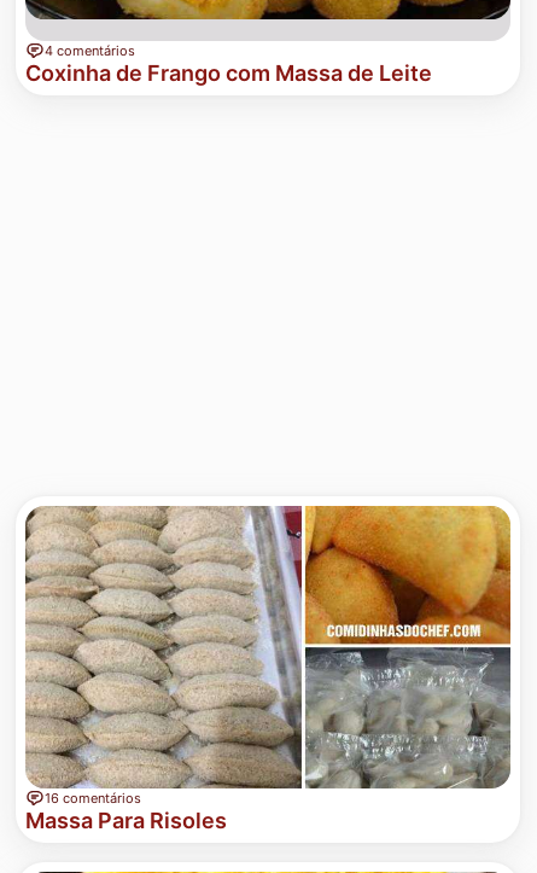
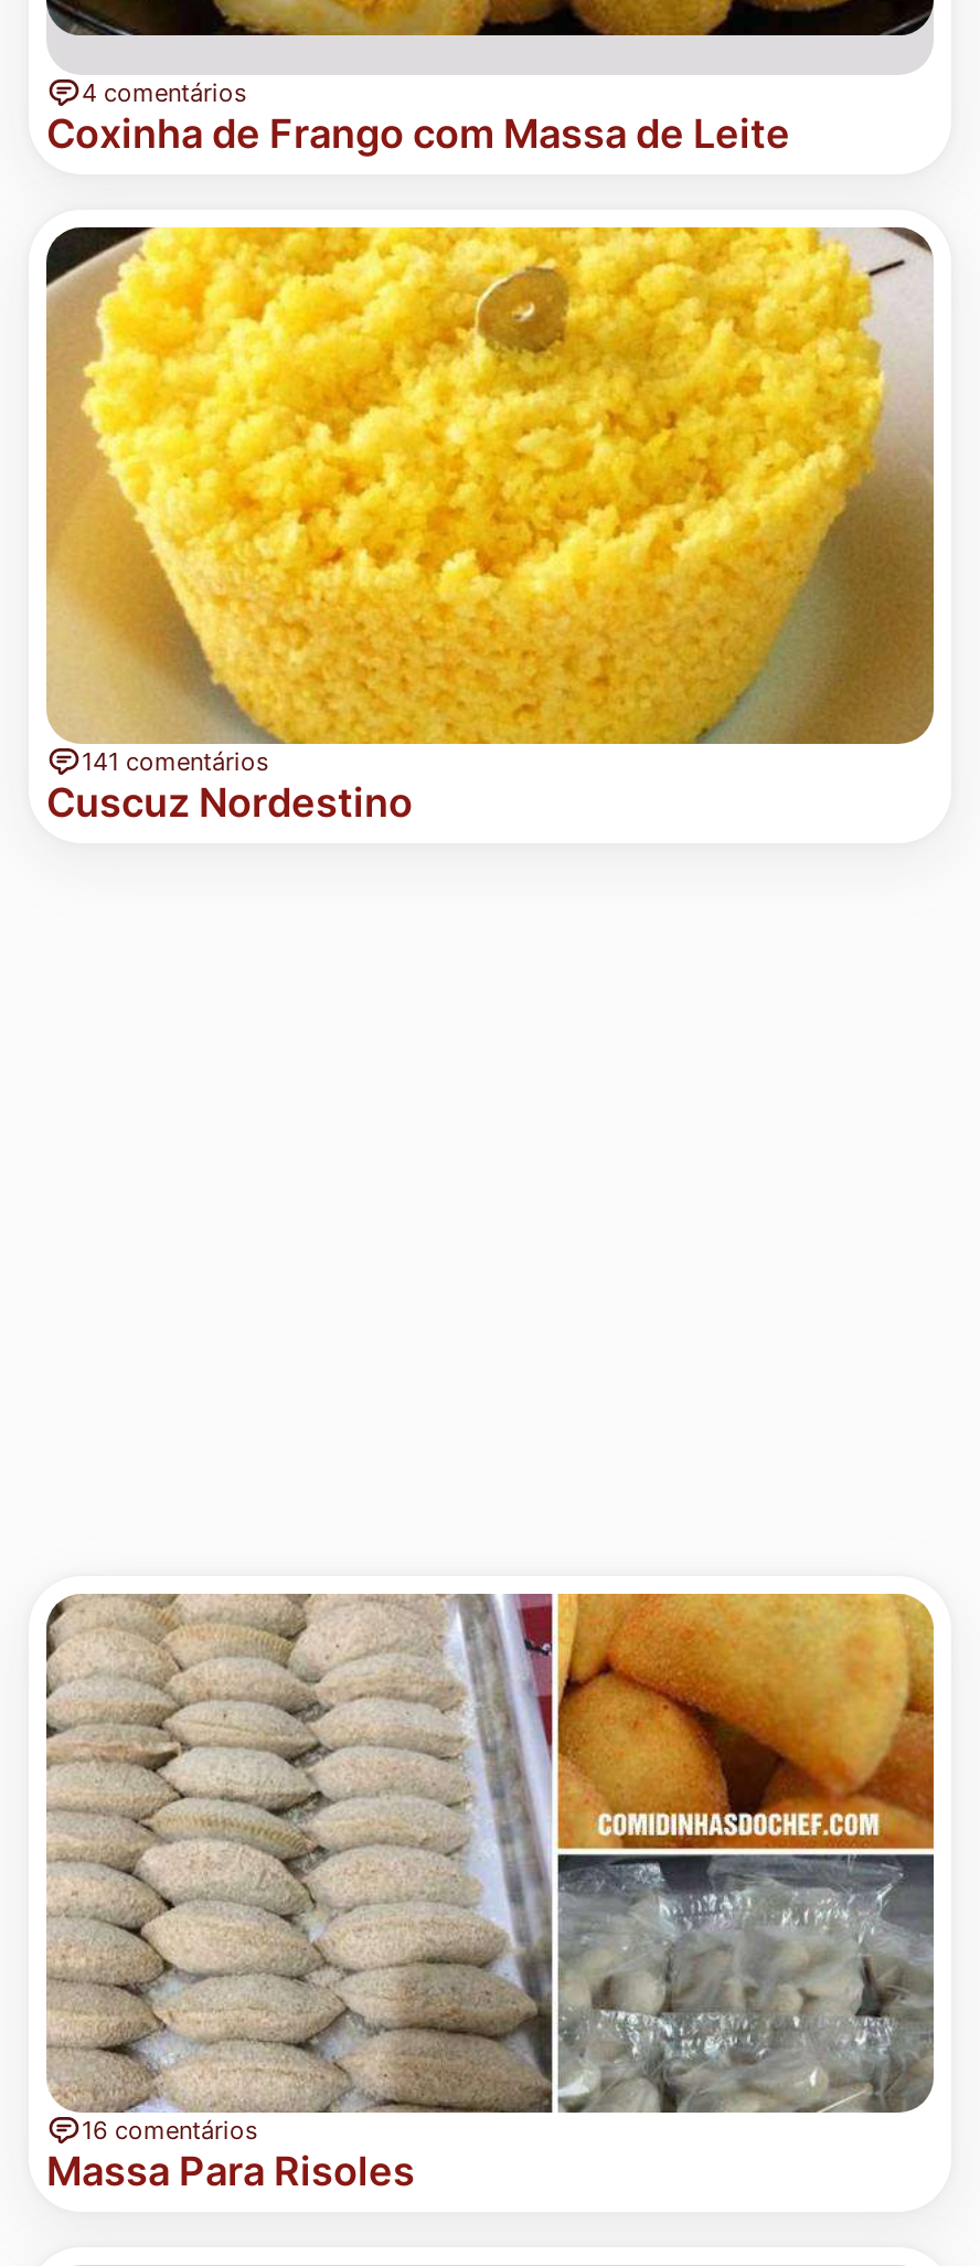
none -> [44,225,936,826] [image] | 141 comentários | Cuscuz Nordestino

